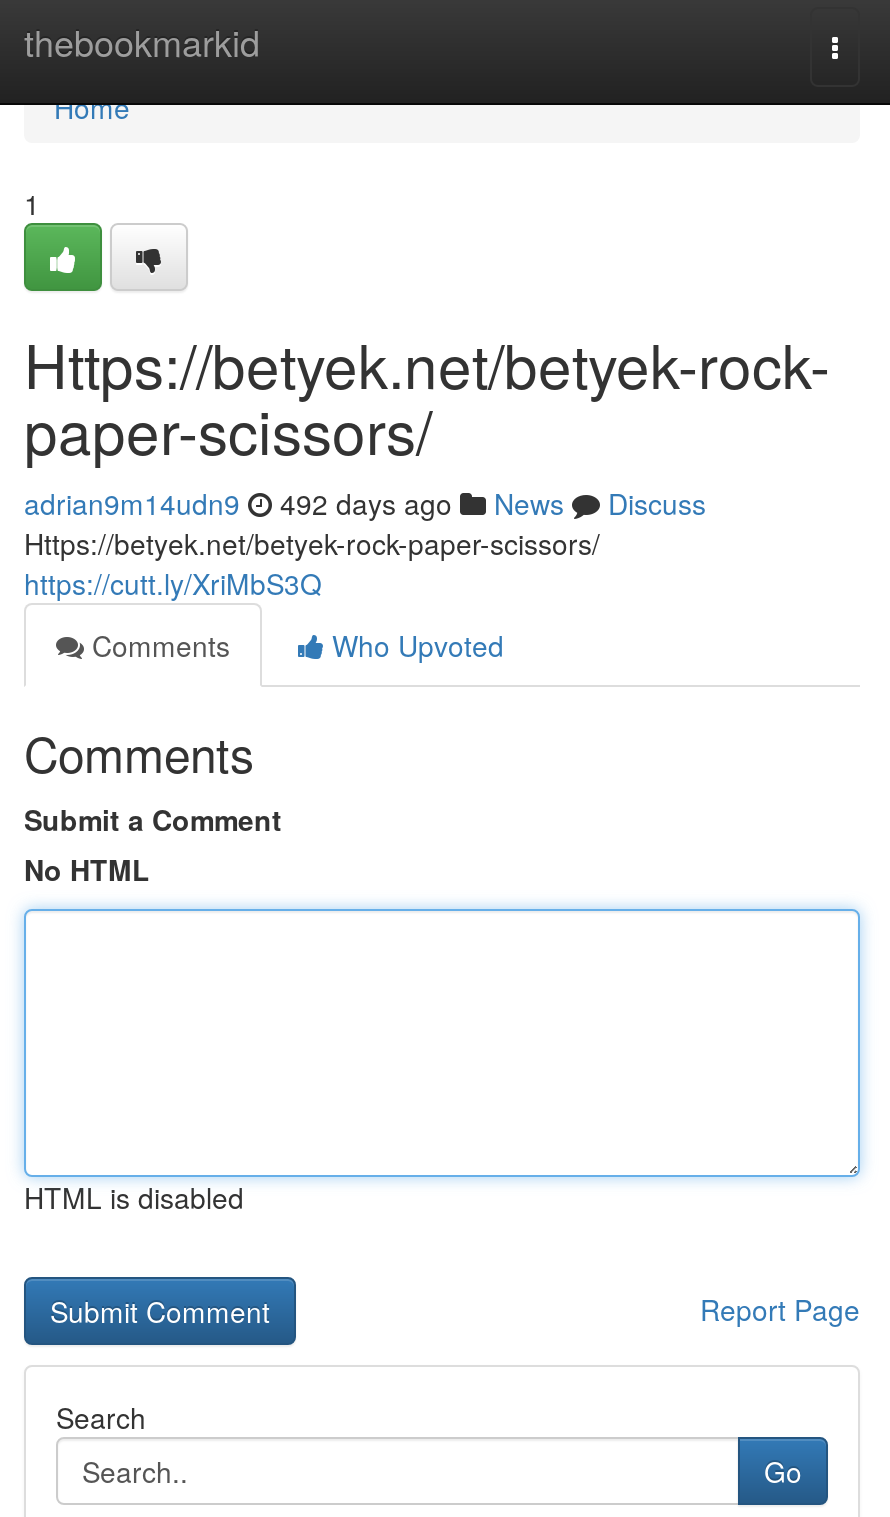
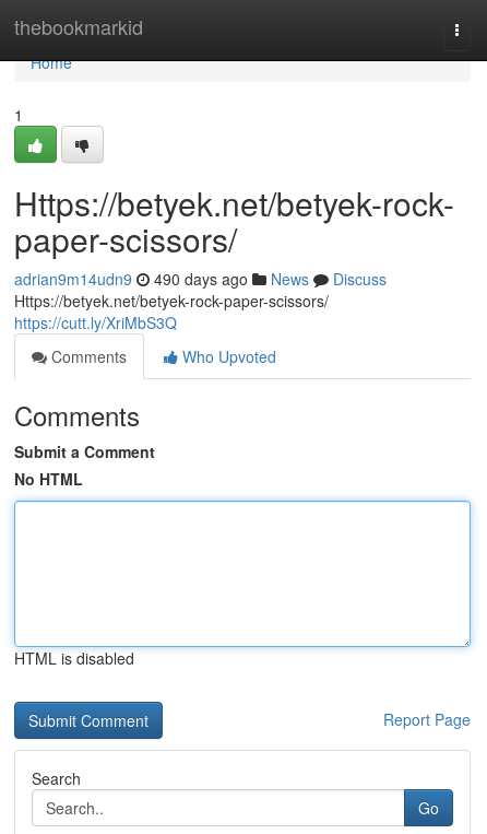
[24,483,706,523] adrian9m14udn9 492 days ago News Discuss -> [14,268,387,290] adrian9m14udn9 490 days ago News Discuss

